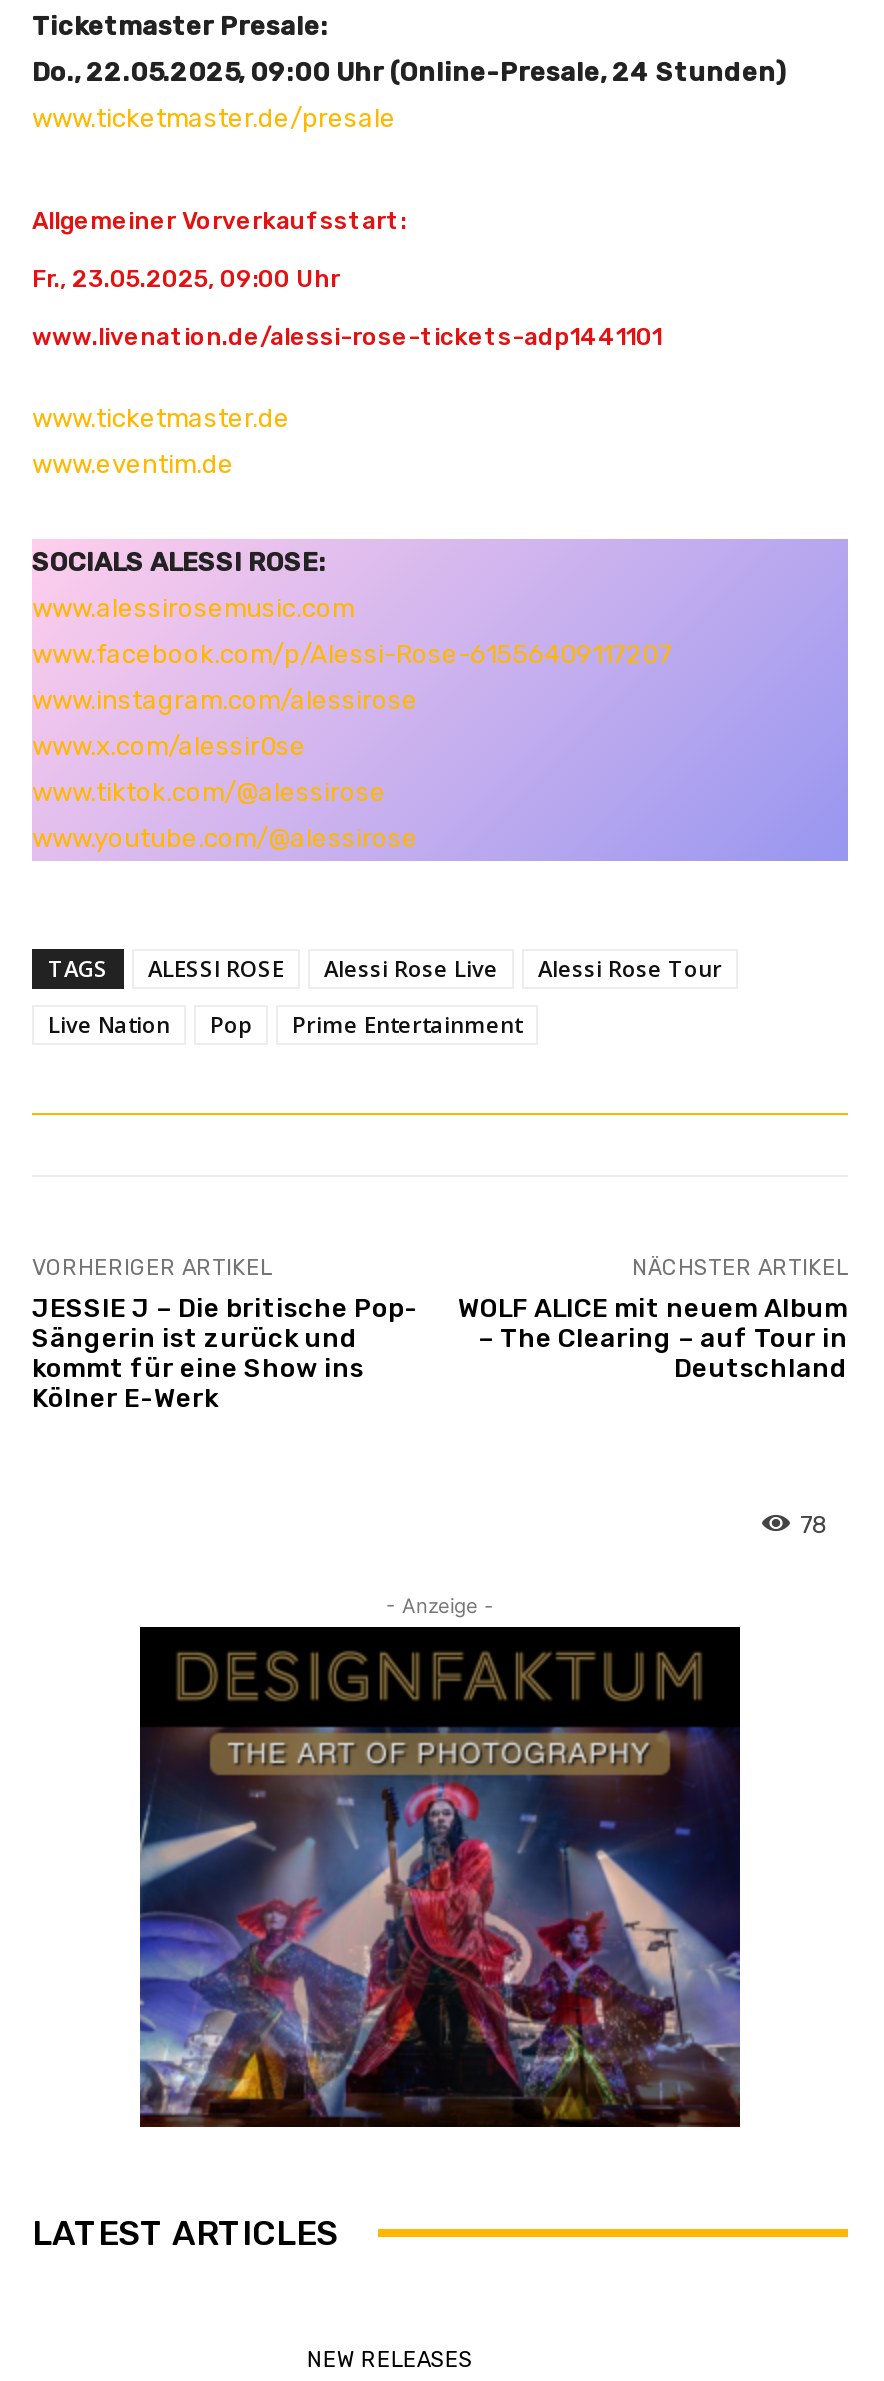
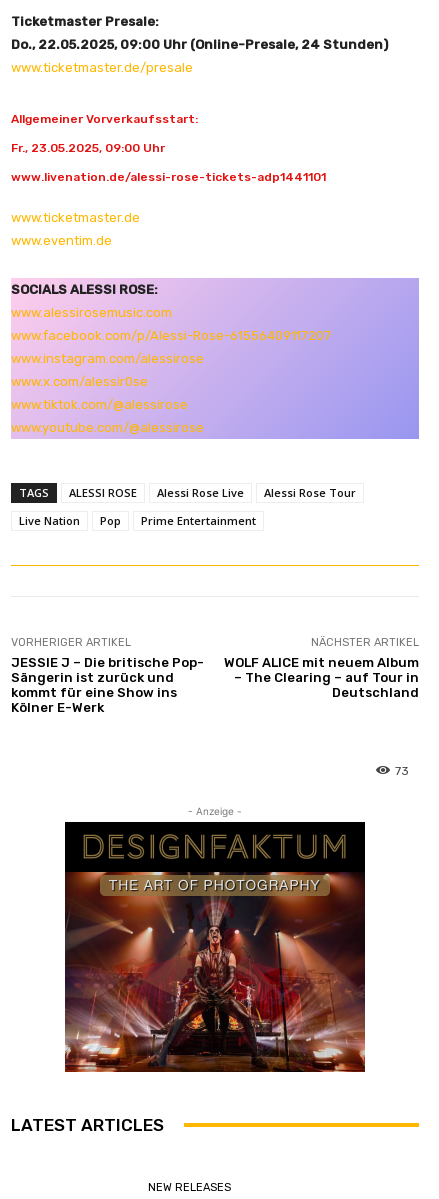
[800,1511,828,1539] 78 -> [395,764,409,778] 73
[138,1725,742,2129] [image] -> [64,872,366,1073] [image]

